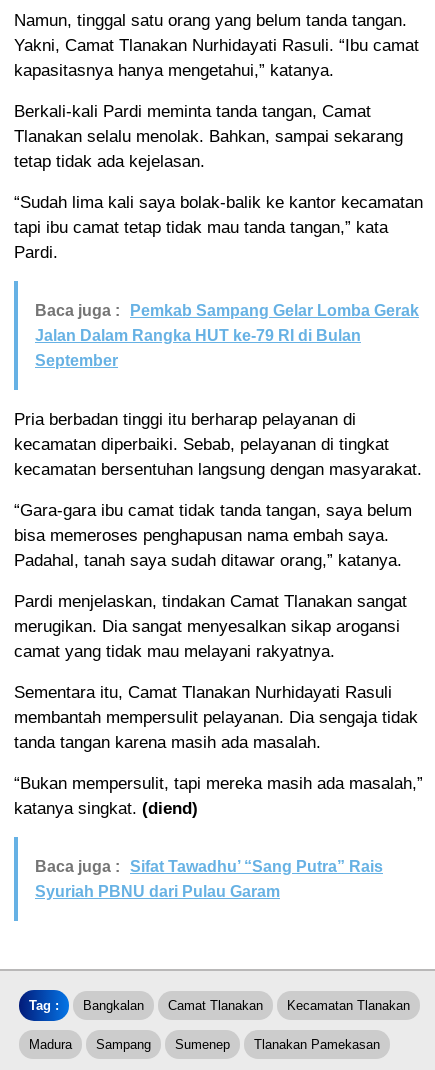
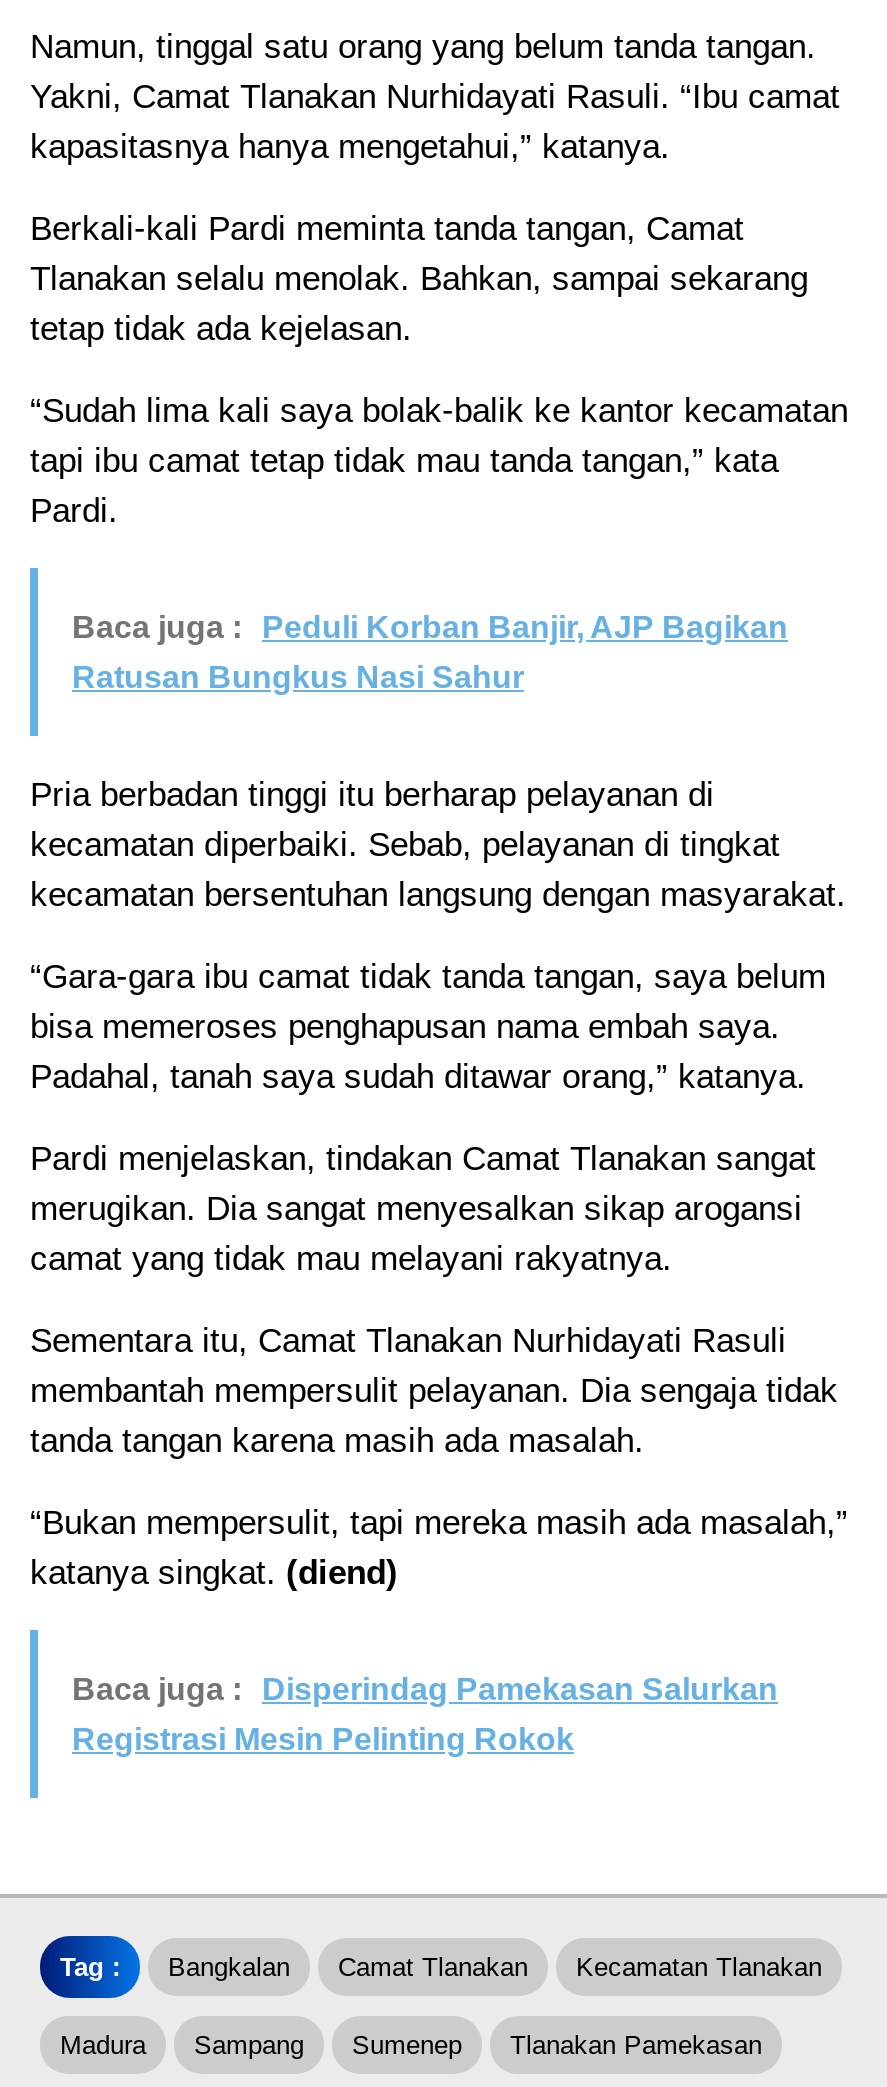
[35,302,419,369] Baca juga : Pemkab Sampang Gelar Lomba Gerak | Jalan Dalam Rangka HUT ke-79 RI di Bulan | September -> [72,610,788,694] Baca juga : Peduli Korban Banjir, AJP Bagikan | Ratusan Bungkus Nasi Sahur
[35,858,383,875] Baca juga : Sifat Tawadhu’ “Sang Putra” Rais -> [72,1672,778,1706] Baca juga : Disperindag Pamekasan Salurkan
[35,883,280,900] Syuriah PBNU dari Pulau Garam -> [72,1722,574,1756] Registrasi Mesin Pelinting Rokok

